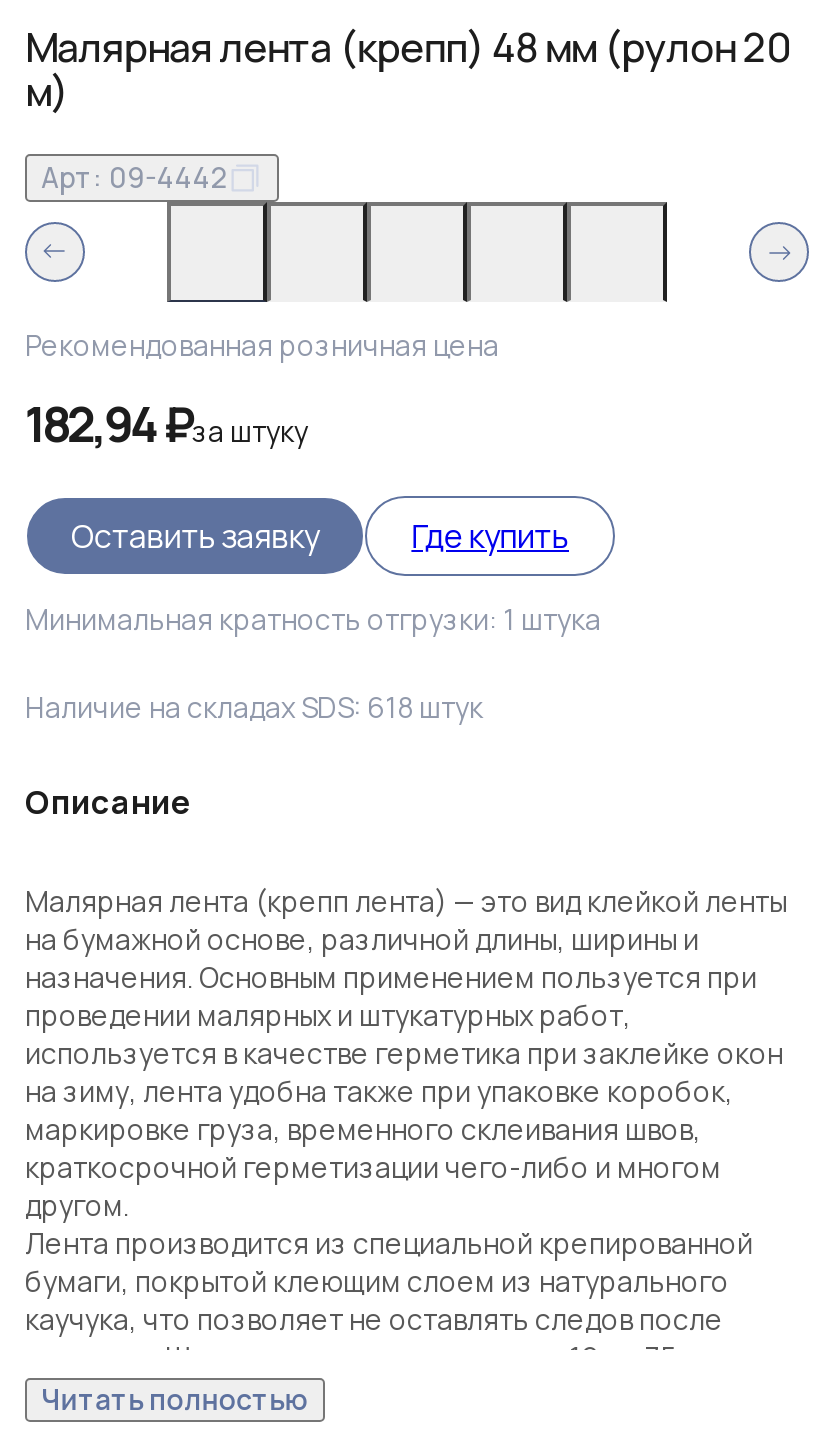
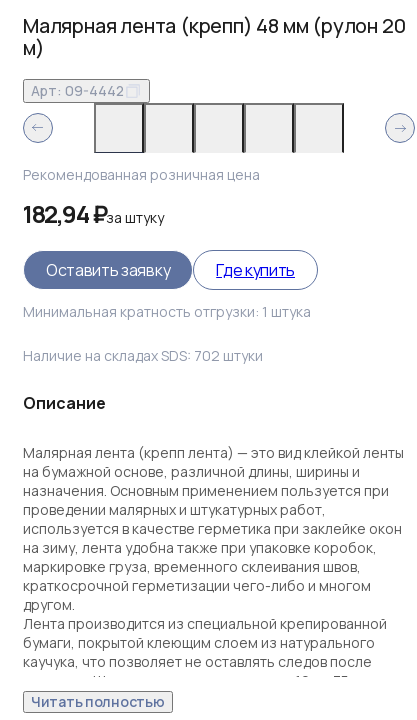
[25,688,483,726] Наличие на складах SDS: 618 штук -> [23,346,263,365] Наличие на складах SDS: 702 штуки

